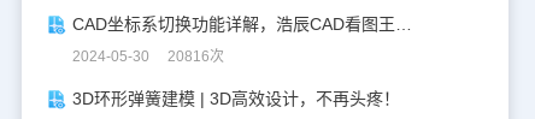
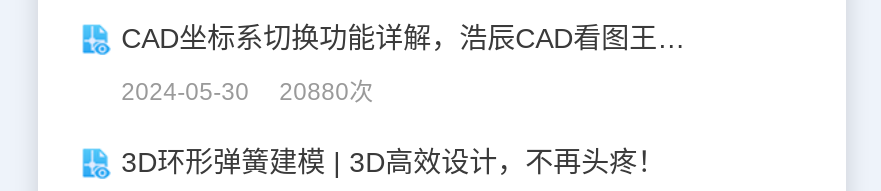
[72,48,224,65] 2024-05-30 20816次 -> [121,78,373,106] 2024-05-30 20880次

